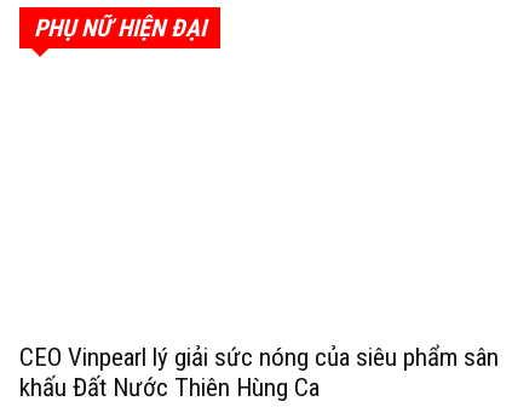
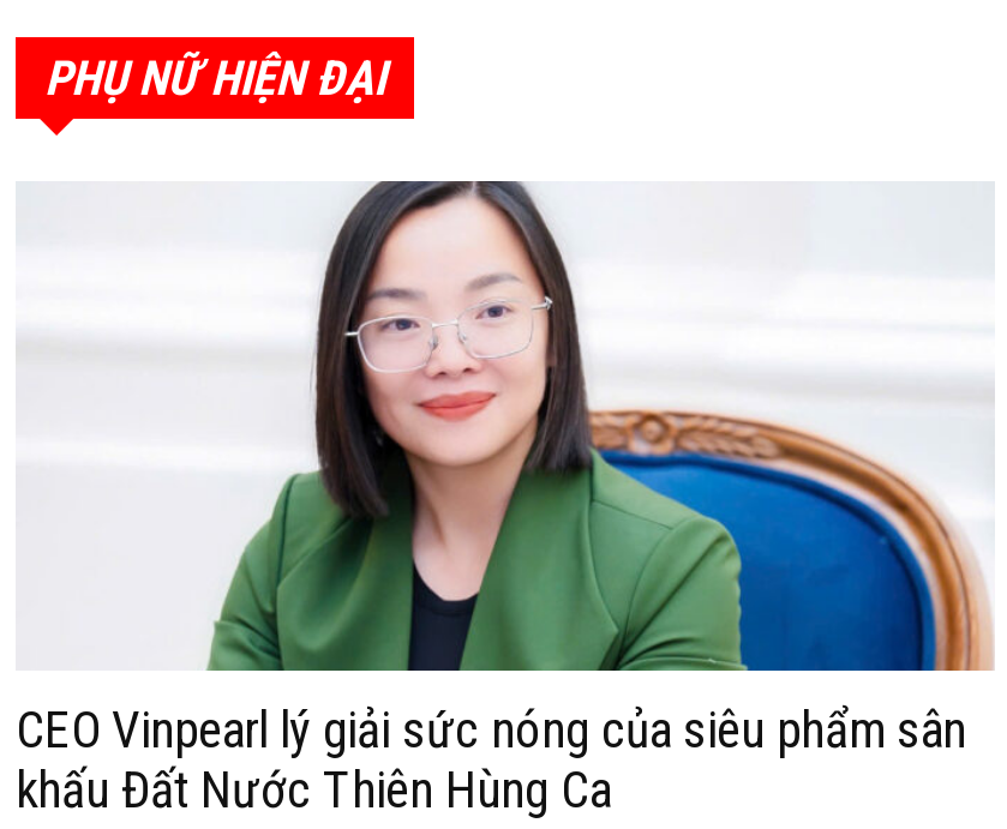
none -> [203,179,995,673] [image]

